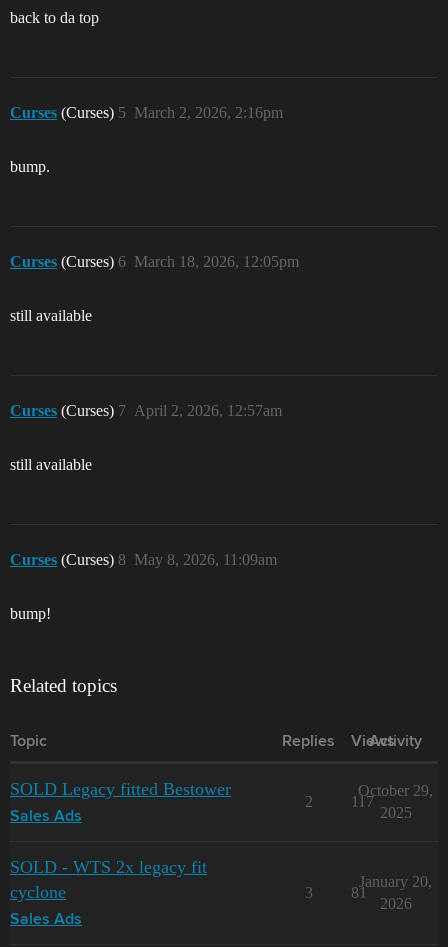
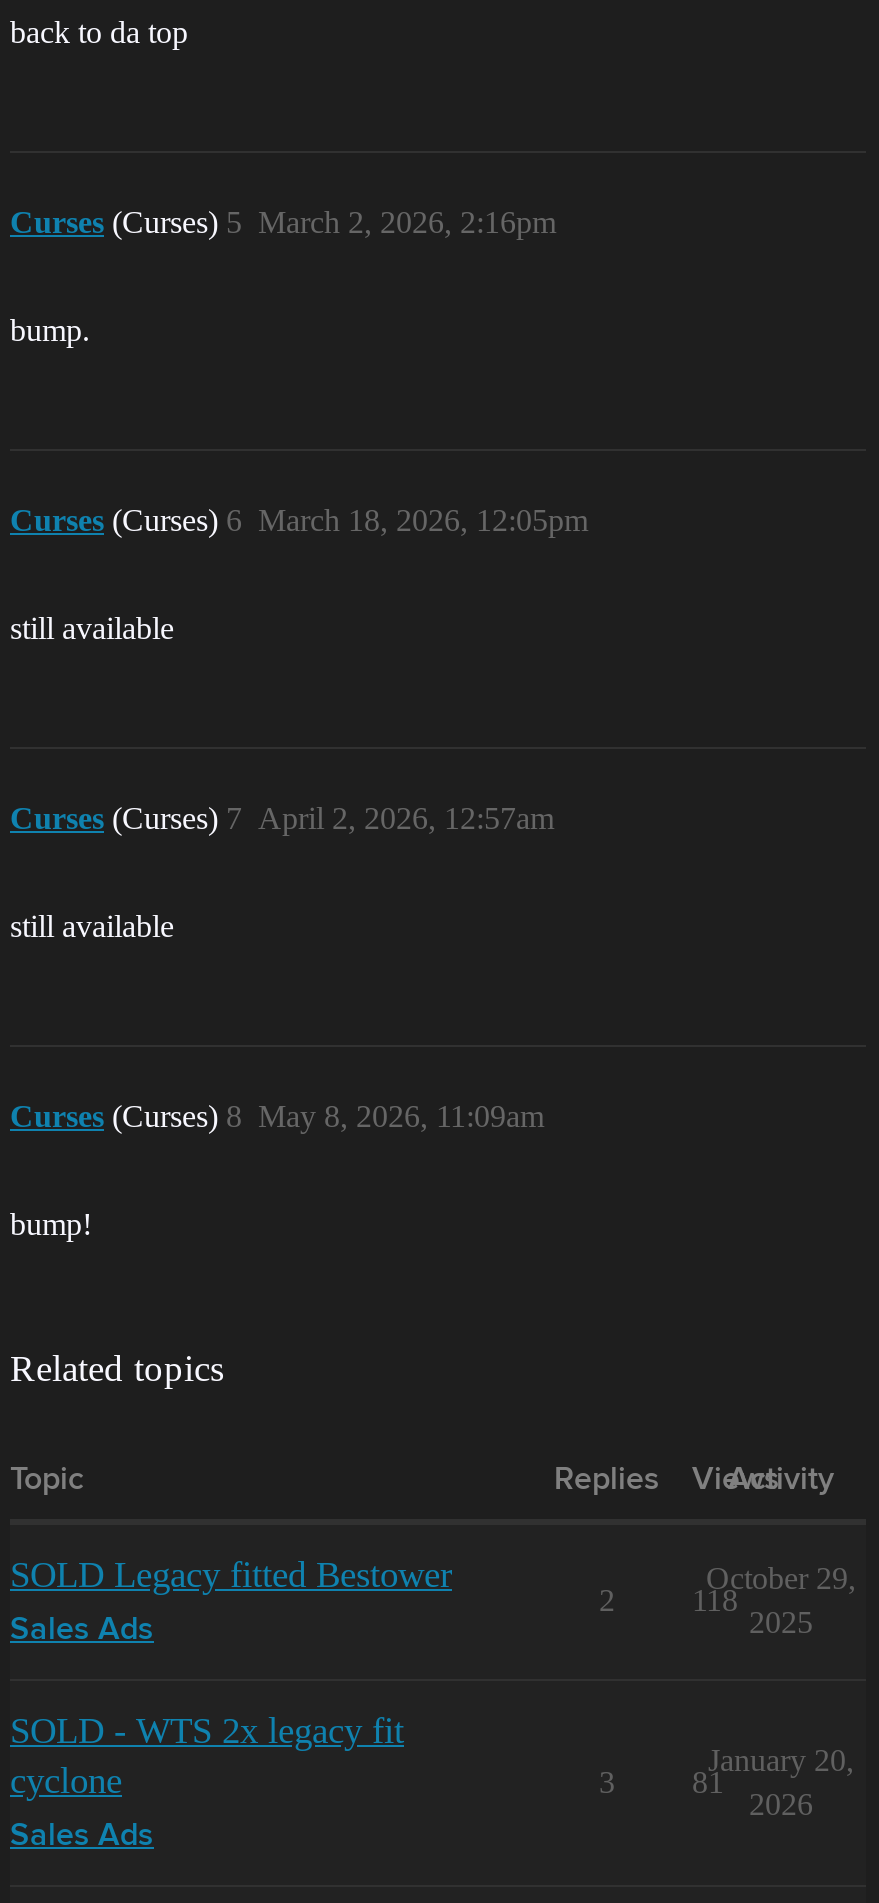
[351,793,374,810] 117 -> [692,1584,738,1618] 118

